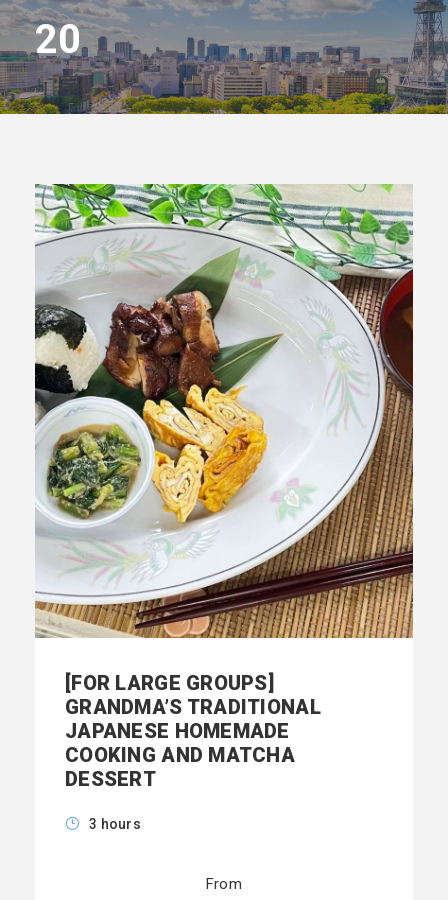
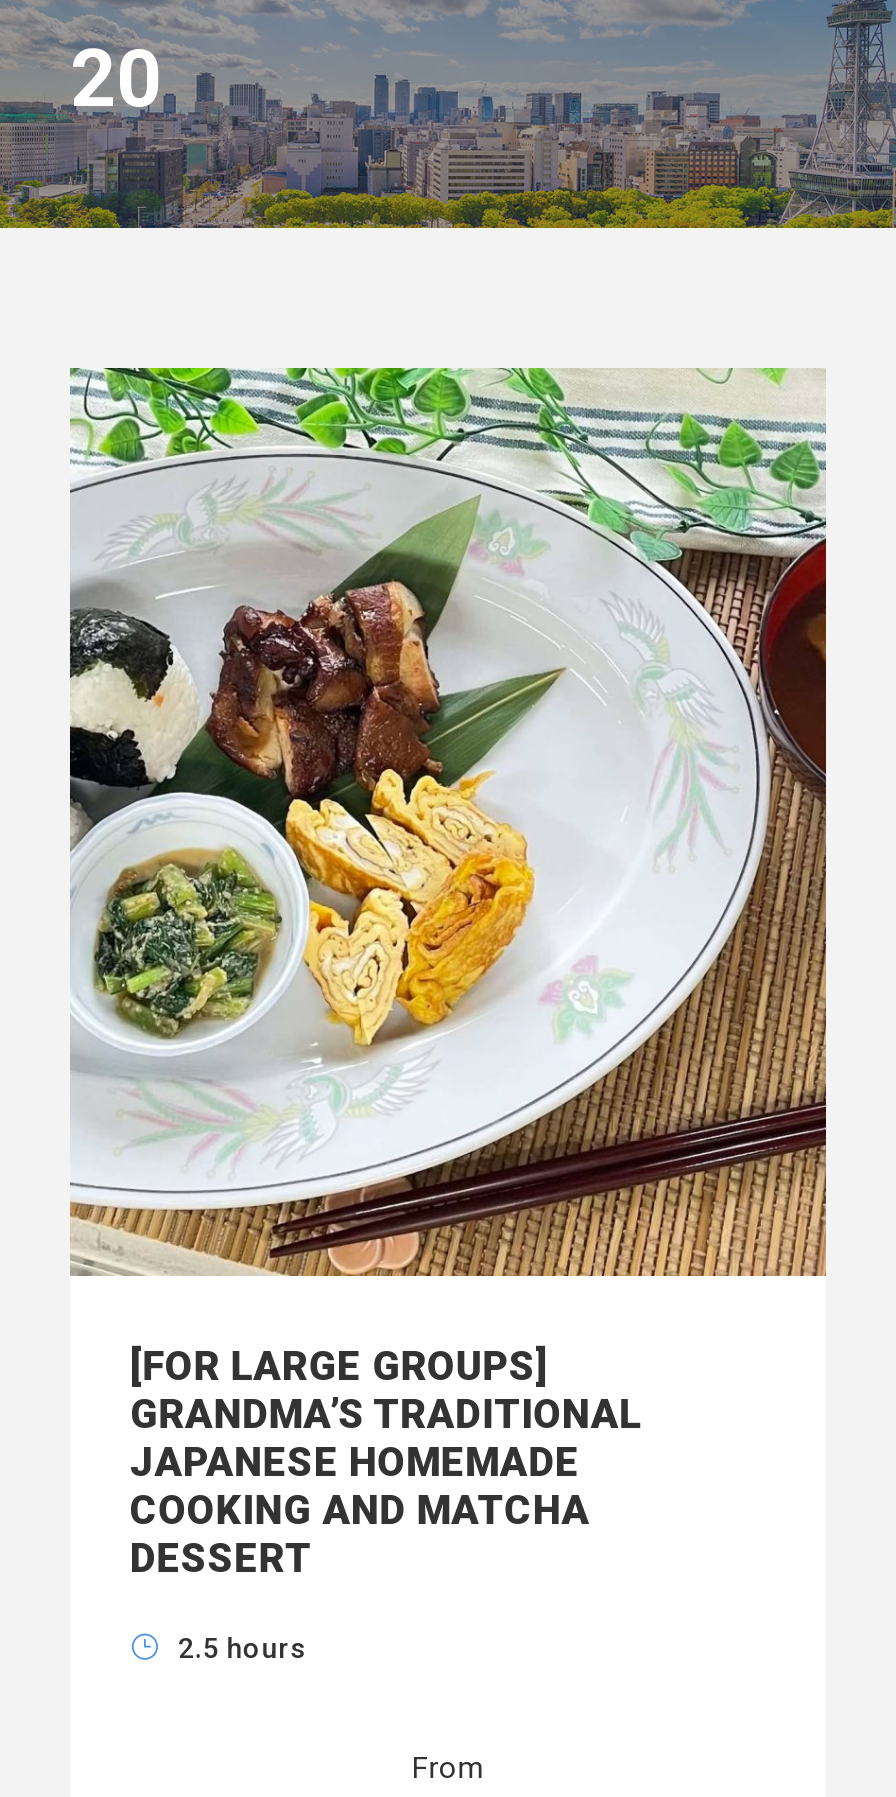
[89,816,141,832] 3 hours -> [178,1631,307,1663] 2.5 hours

